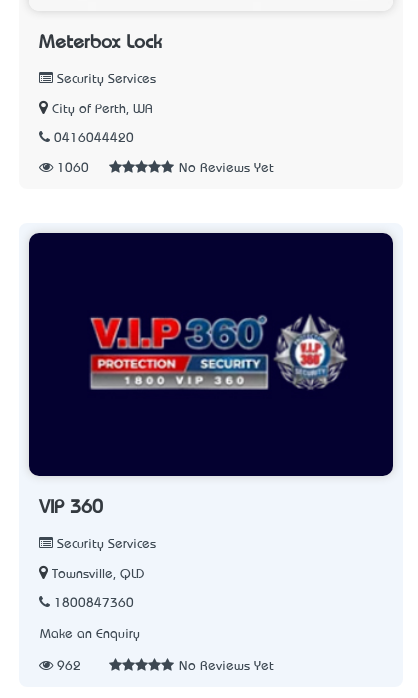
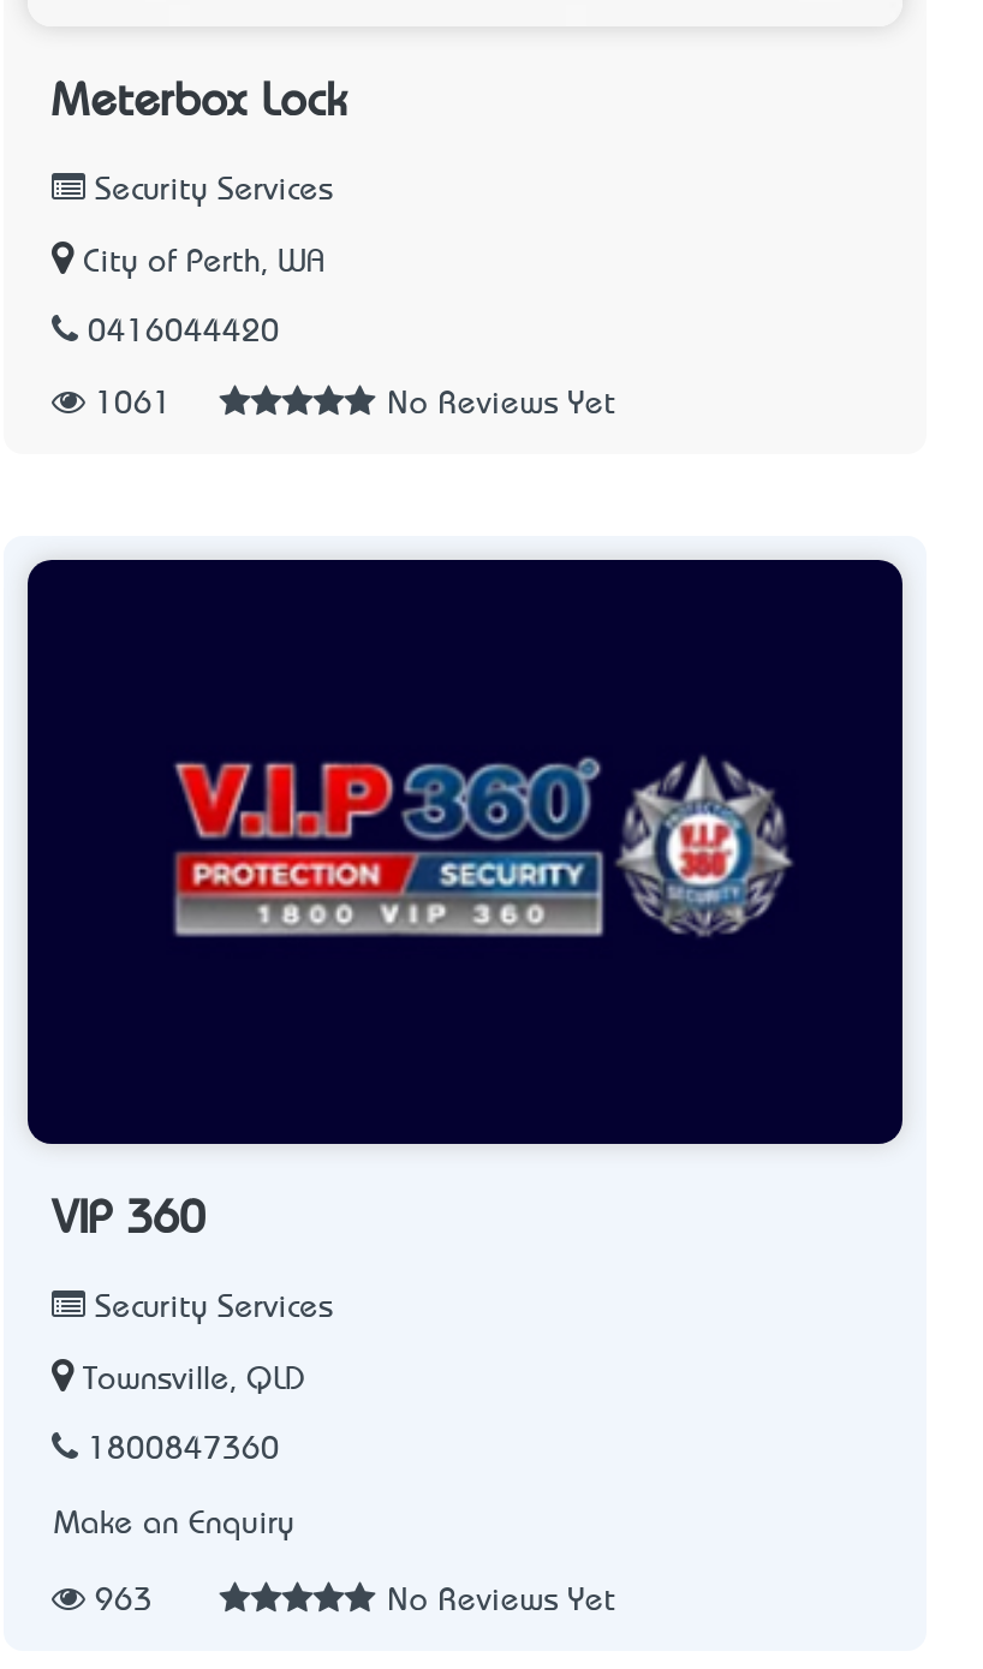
[53,162,89,175] 1060 -> [85,390,172,421] 1061
[53,660,81,673] 962 -> [85,1586,153,1617] 963

